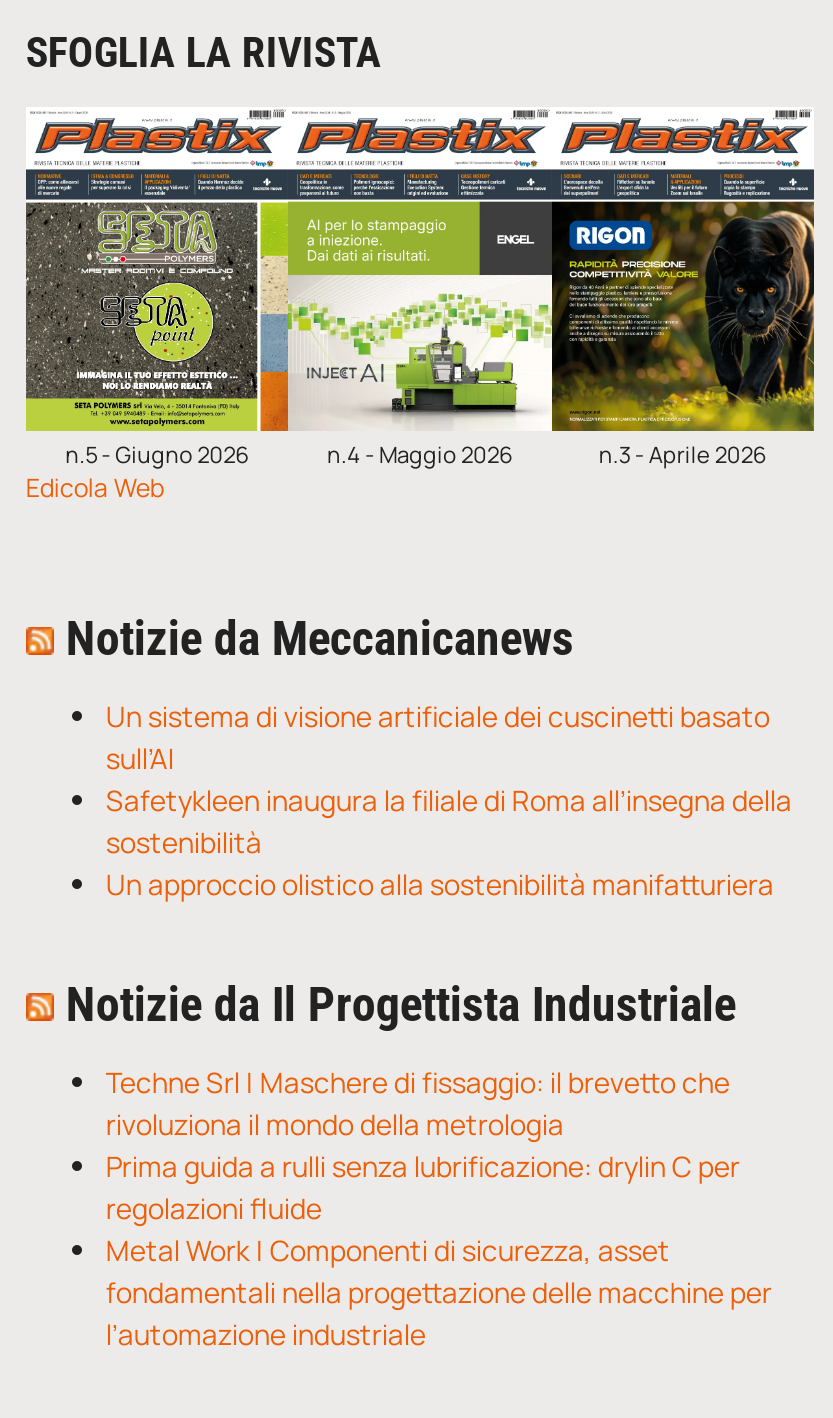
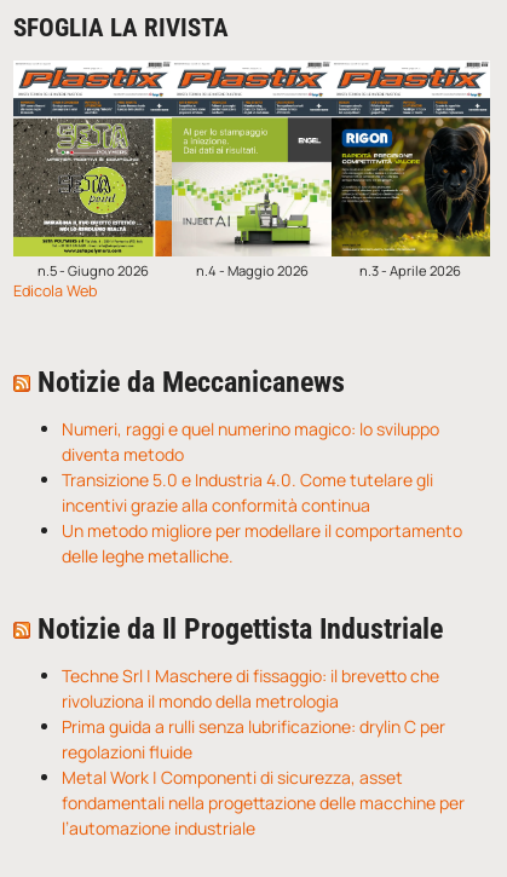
[106,697,792,903] Un sistema di visione artificiale dei cuscinetti basato | sull’AI | Safetykleen inaugura la filiale di Roma all’insegna della | sostenibilità | Un approccio olistico alla sostenibilità manifatturiera -> [62,417,462,567] Numeri, raggi e quel numerino magico: lo sviluppo | diventa metodo | Transizione 5.0 e Industria 4.0. Come tutelare gli | incentivi grazie alla conformità continua | Un metodo migliore per modellare il comportamento | delle leghe metalliche.

